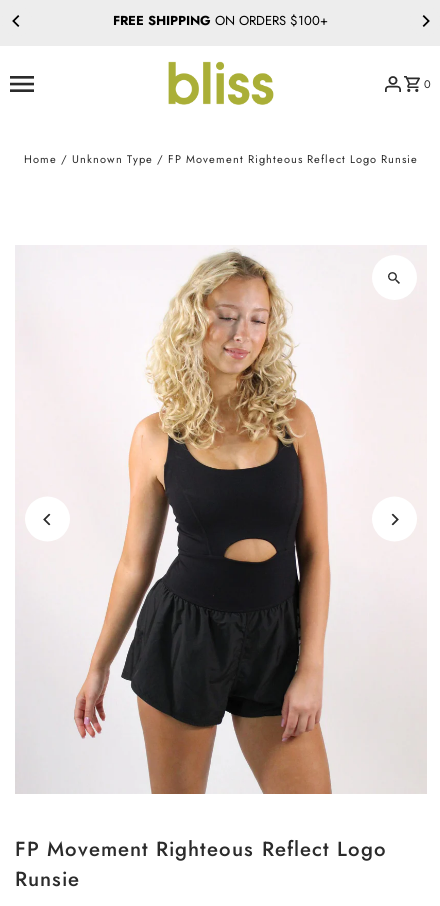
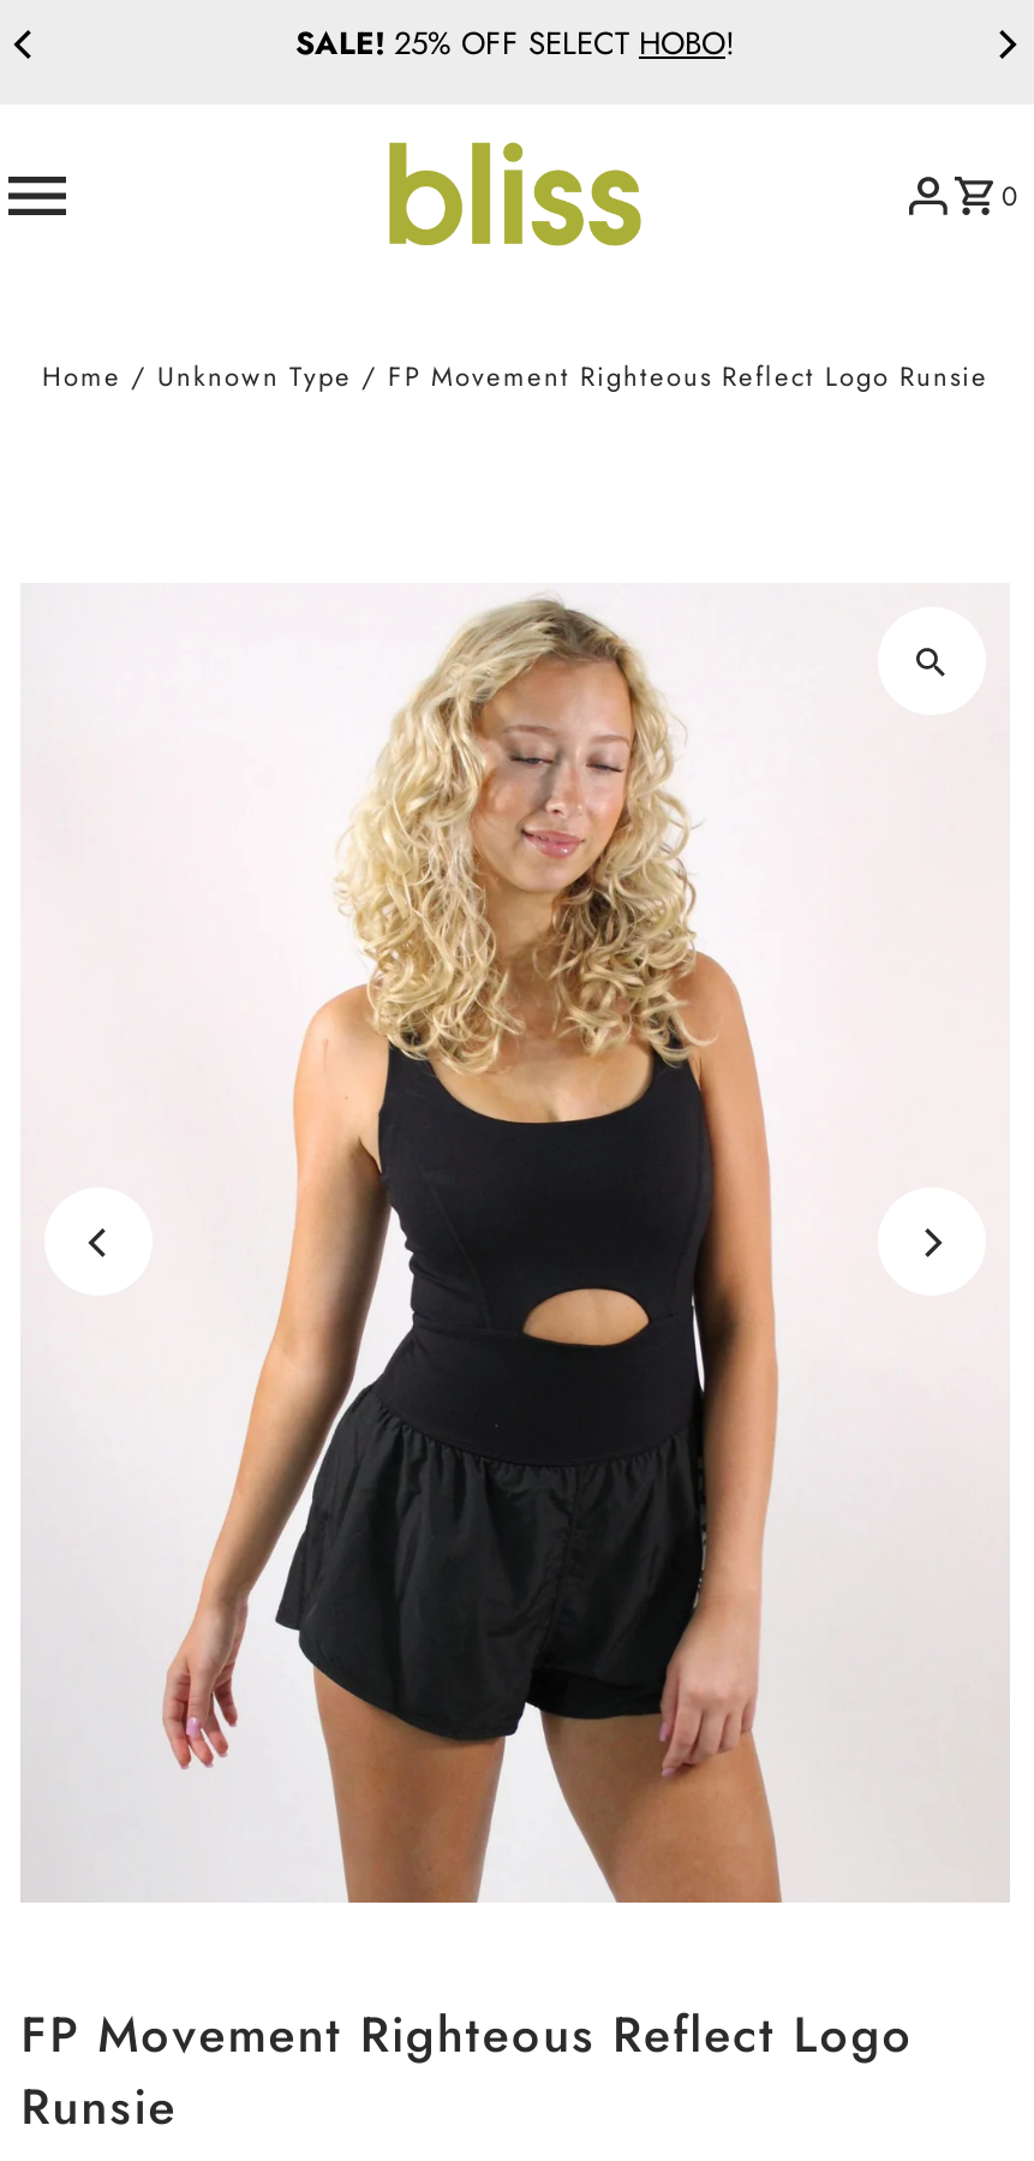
[113,11,328,30] FREE SHIPPING ON ORDERS $100+ -> [295,20,735,66] SALE! 25% OFF SELECT HOBO!

